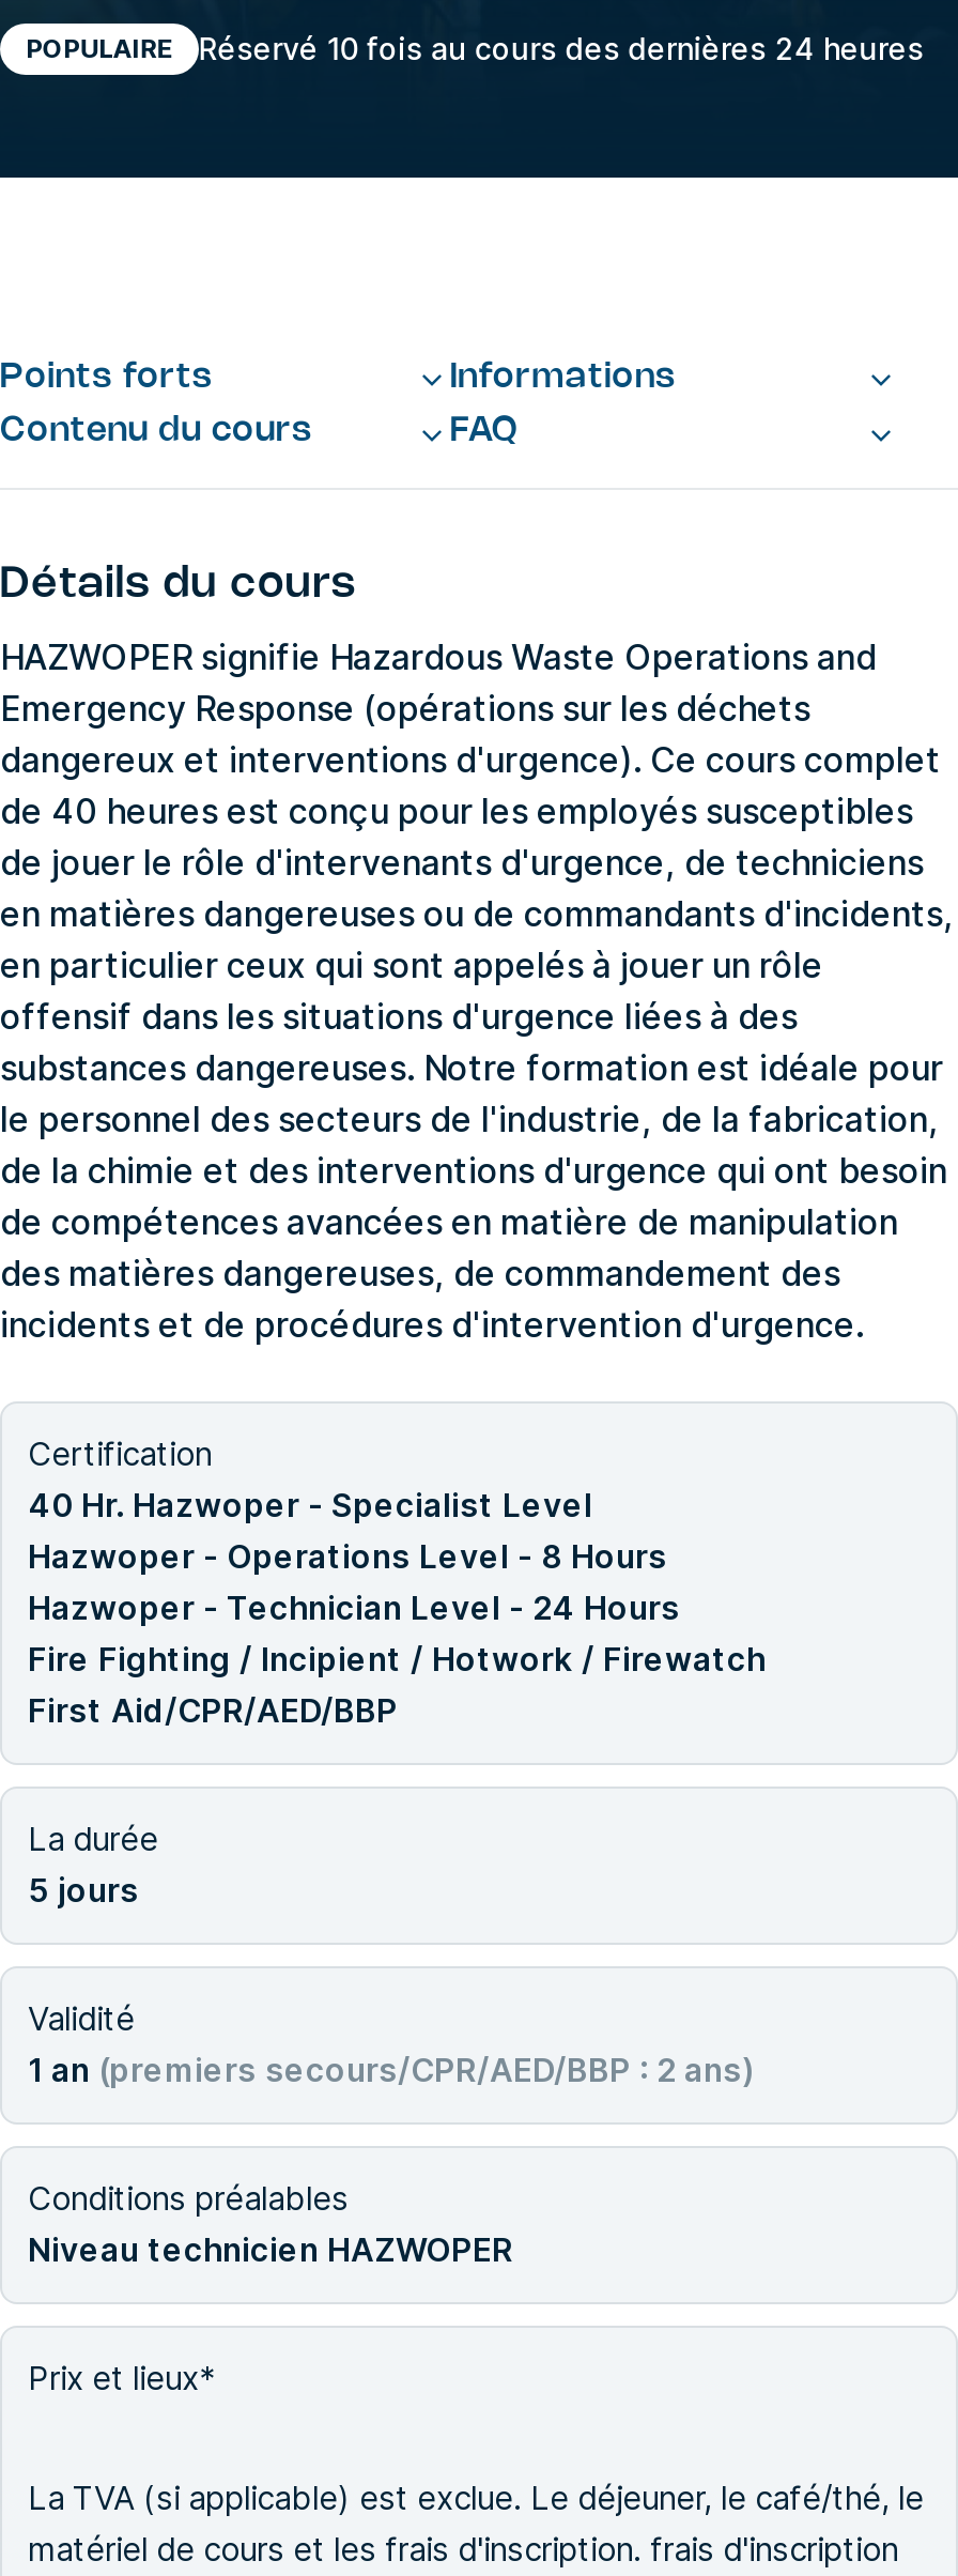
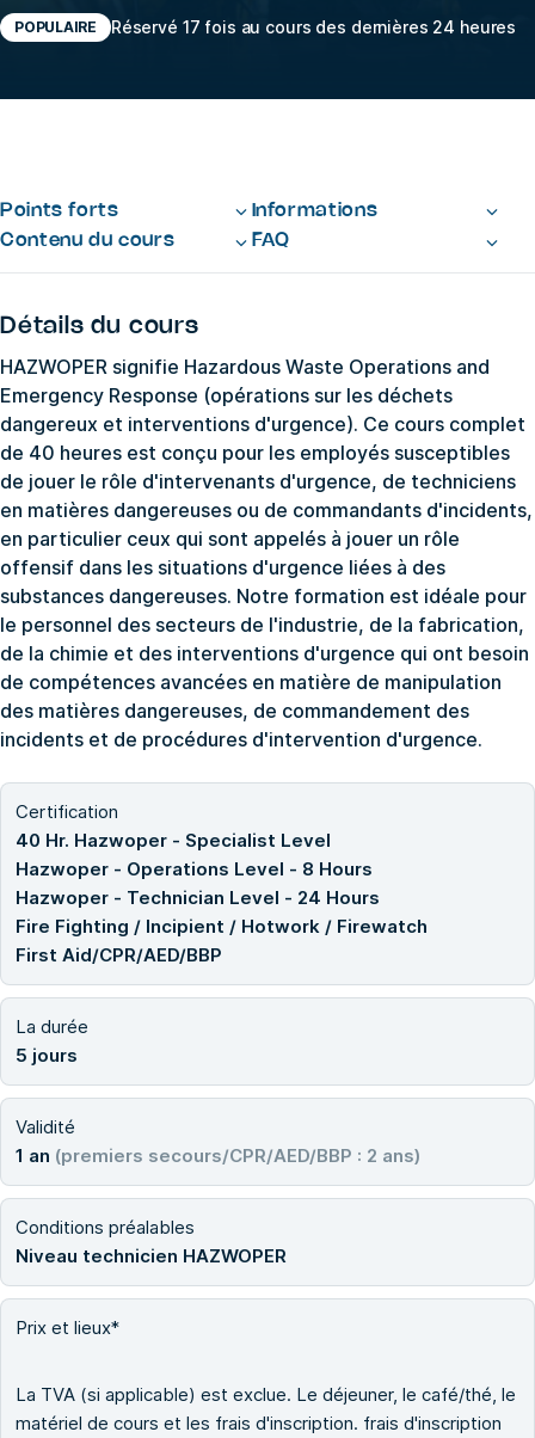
[198,30,924,67] Réservé 10 fois au cours des dernières 24 heures -> [111,17,516,37] Réservé 17 fois au cours des dernières 24 heures

